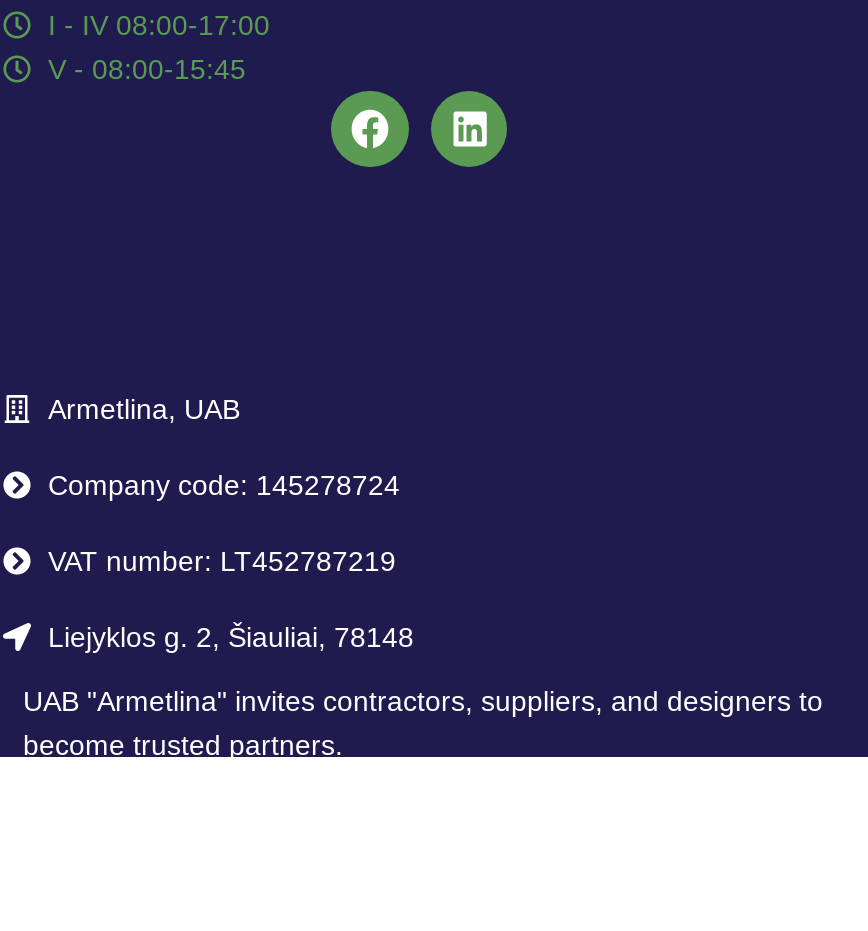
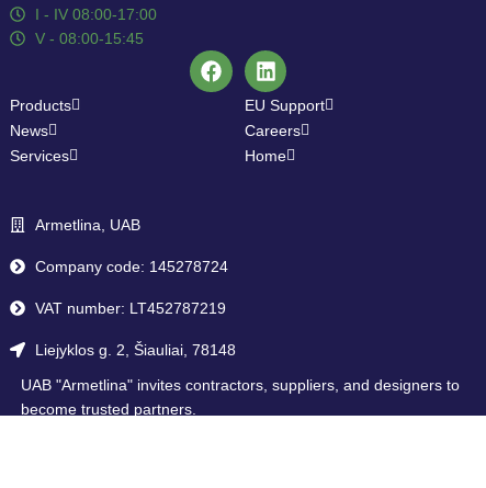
none -> [10,97,325,165] Products | EU Support | News | Careers | Services | Home

